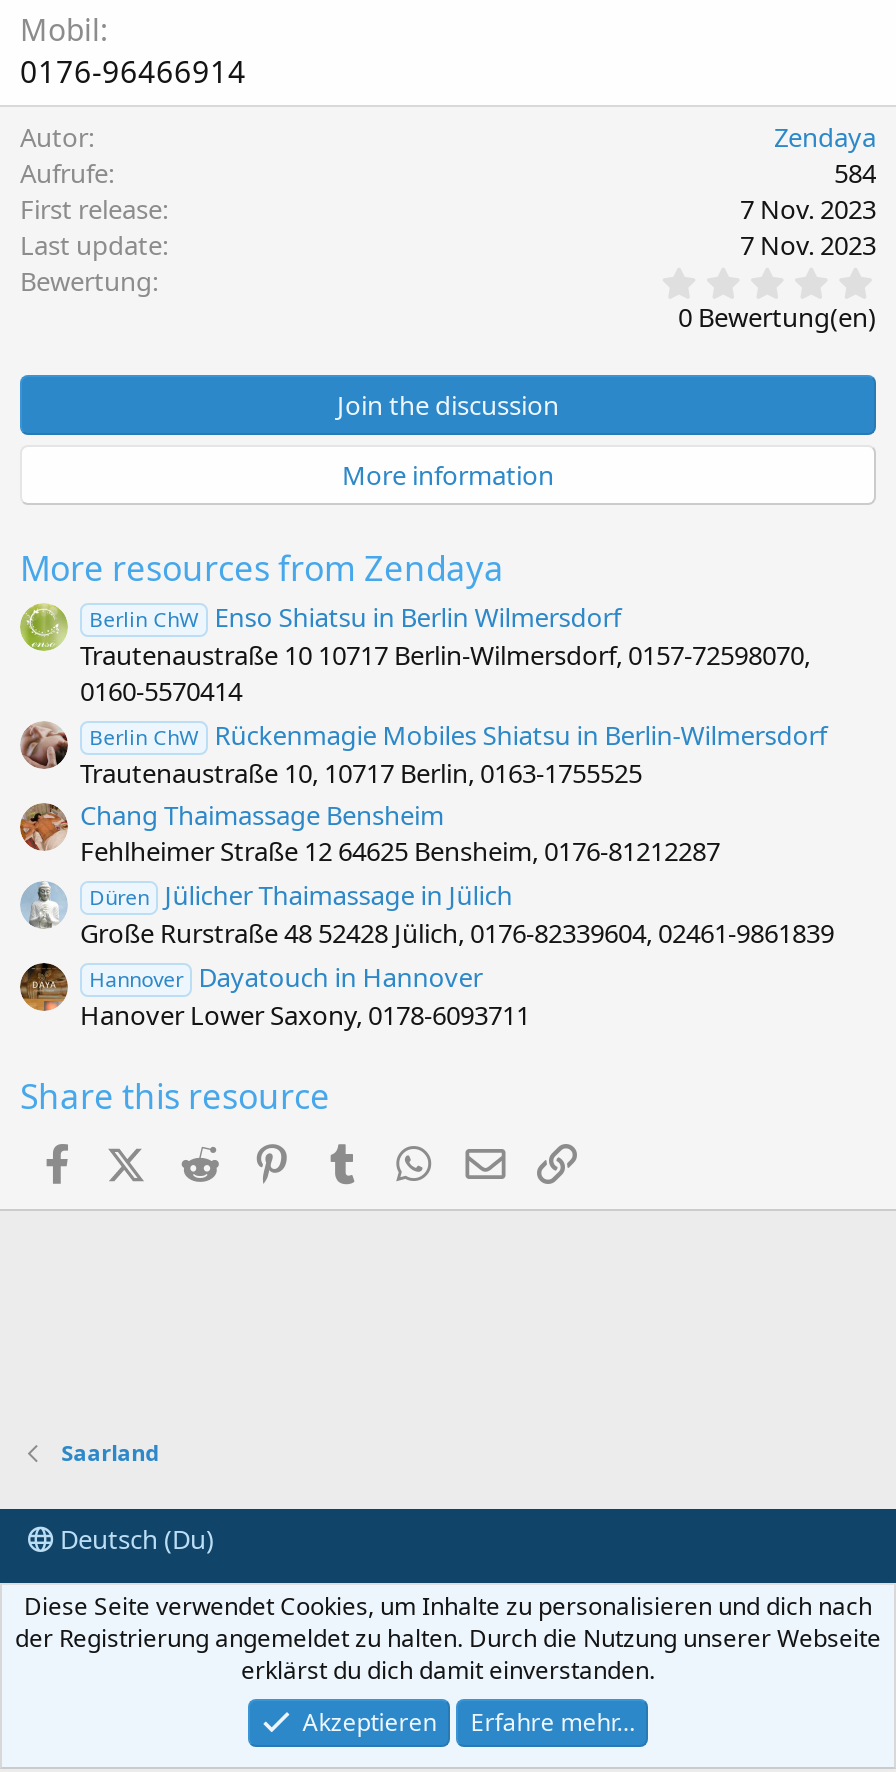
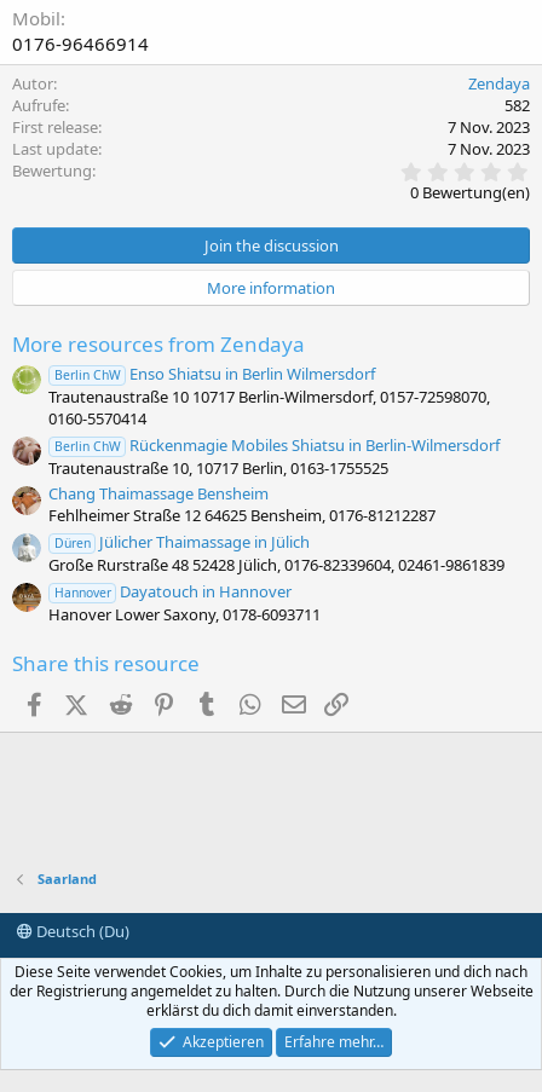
[834,156,876,192] 584 -> [504,95,530,116] 582

